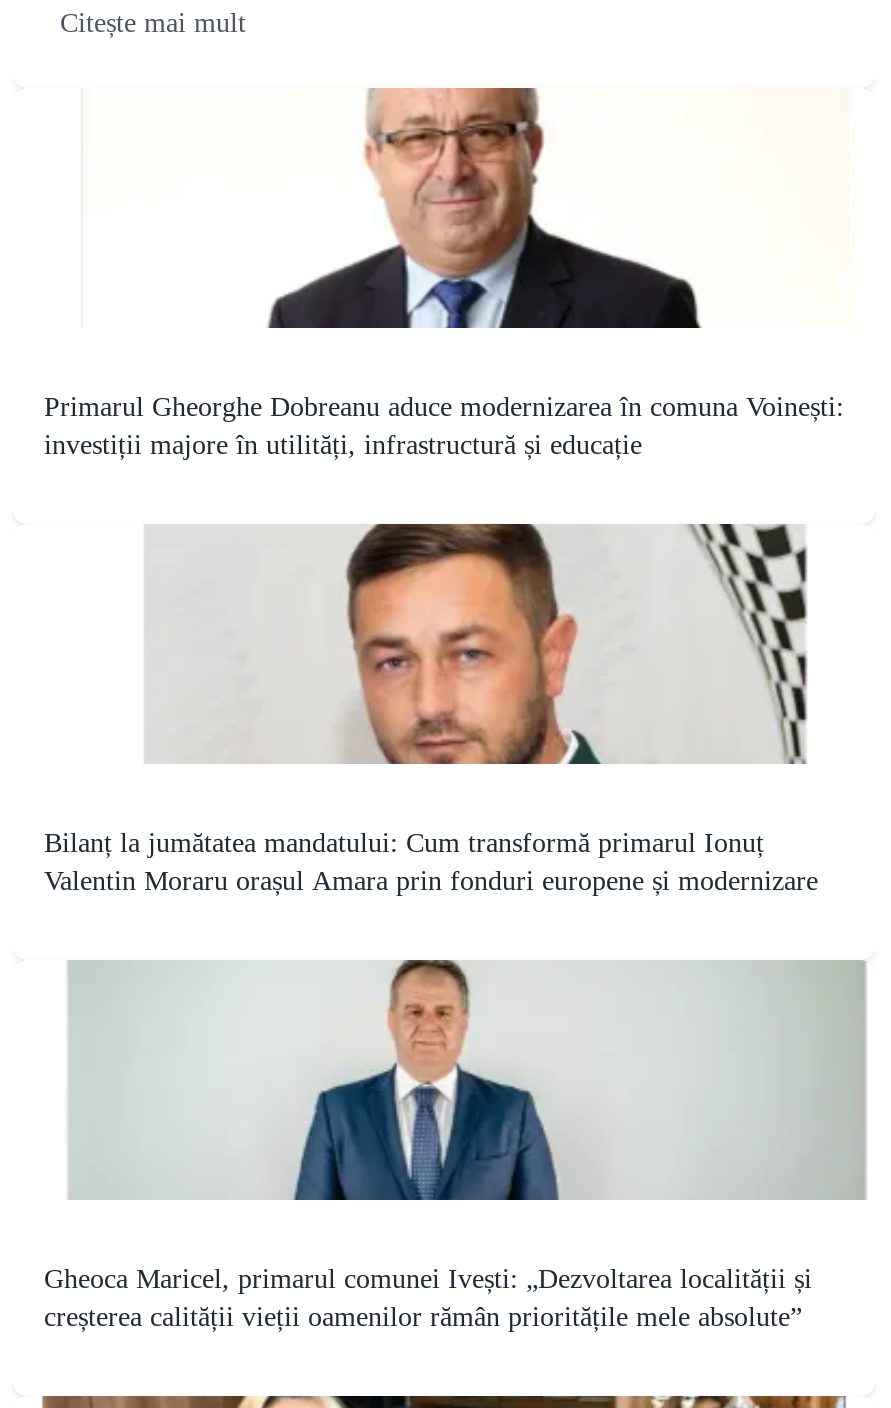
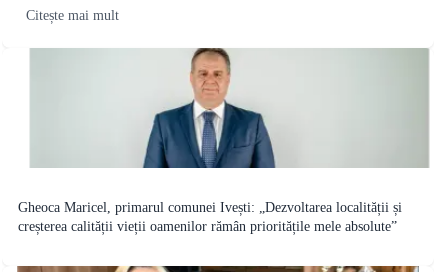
[44,86,844,461] [image] | Primarul Gheorghe Dobreanu aduce modernizarea în comuna Voinești: | investiții majore în utilități, infrastructură și educație -> none
[44,522,818,897] [image] | Bilanț la jumătatea mandatului: Cum transformă primarul Ionuț | Valentin Moraru orașul Amara prin fonduri europene și modernizare -> none

